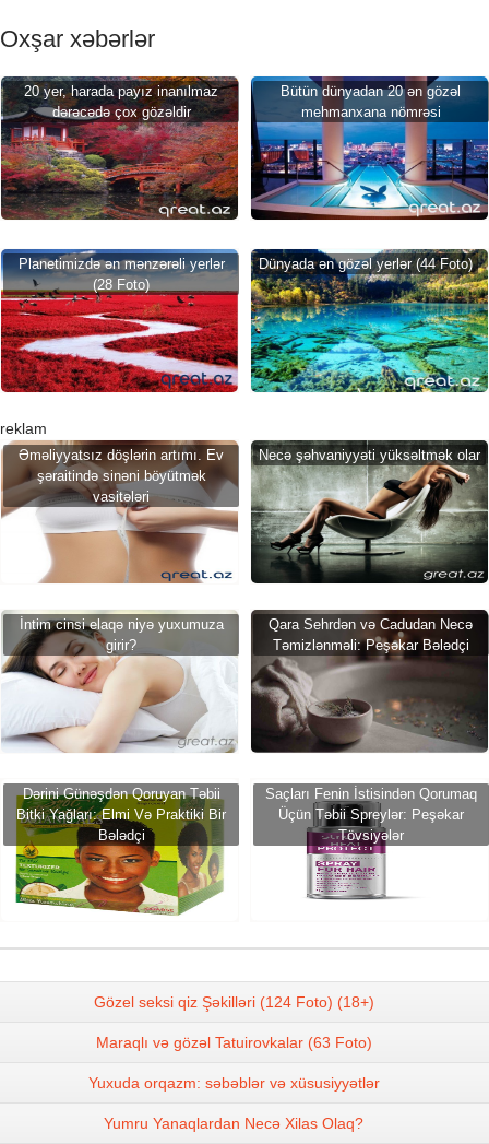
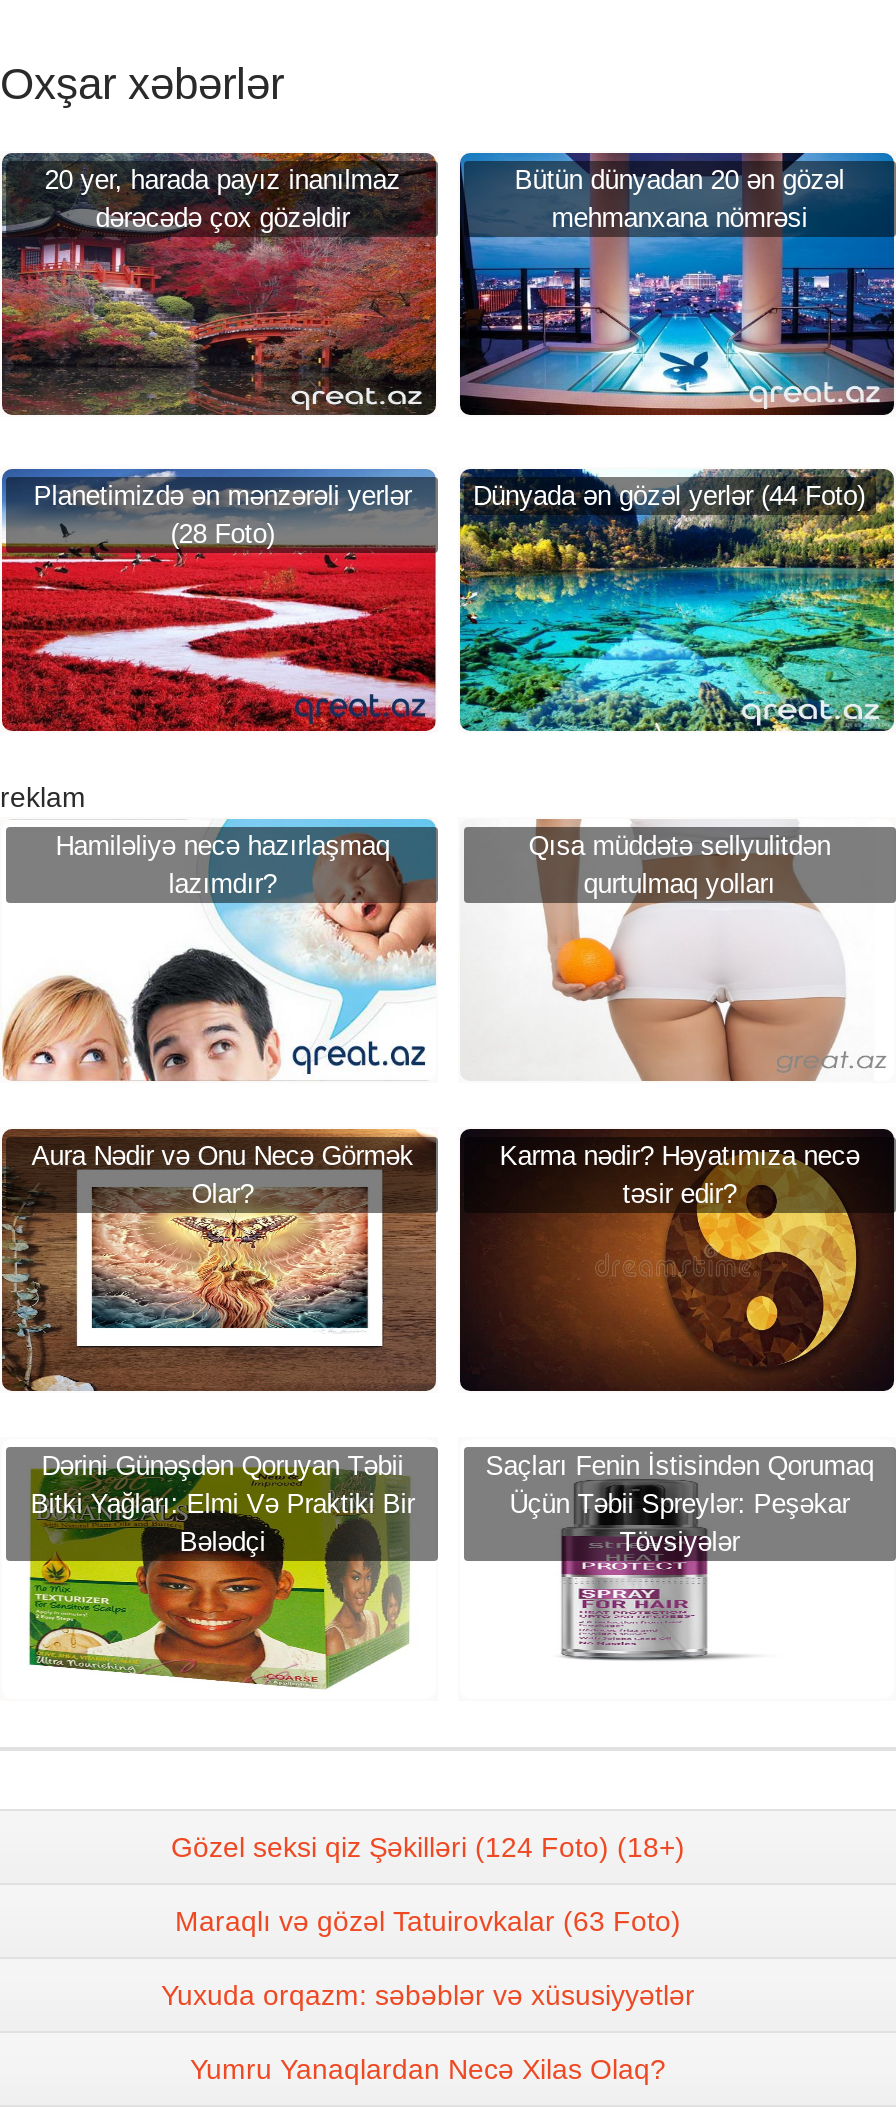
[3,447,239,585] [image] | Əməliyyatsız döşlərin artımı. Ev | şəraitində sinəni böyütmək | vasitələri -> [6,832,438,1083] [image] | Hamiləliyə necə hazırlaşmaq | lazımdır?
[258,447,480,464] Necə şəhvaniyyəti yüksəltmək olar -> [528,832,830,900] Qısa müddətə sellyulitdən | qurtulmaq yolları
[250,472,486,654] [image] | Qara Sehrdən və Cadudan Necə | Təmizlənməli: Peşəkar Bələdçi -> [460,877,890,1209] [image] | Karma nədir? Həyatımıza necə | təsir edir?
[3,614,238,753] [image] | İntim cinsi elaqə niyə yuxumuza | girir? -> [6,1135,438,1393] [image] | Aura Nədir və Onu Necə Görmək | Olar?
[251,616,485,753] [image] -> [462,1207,890,1393] [image]

